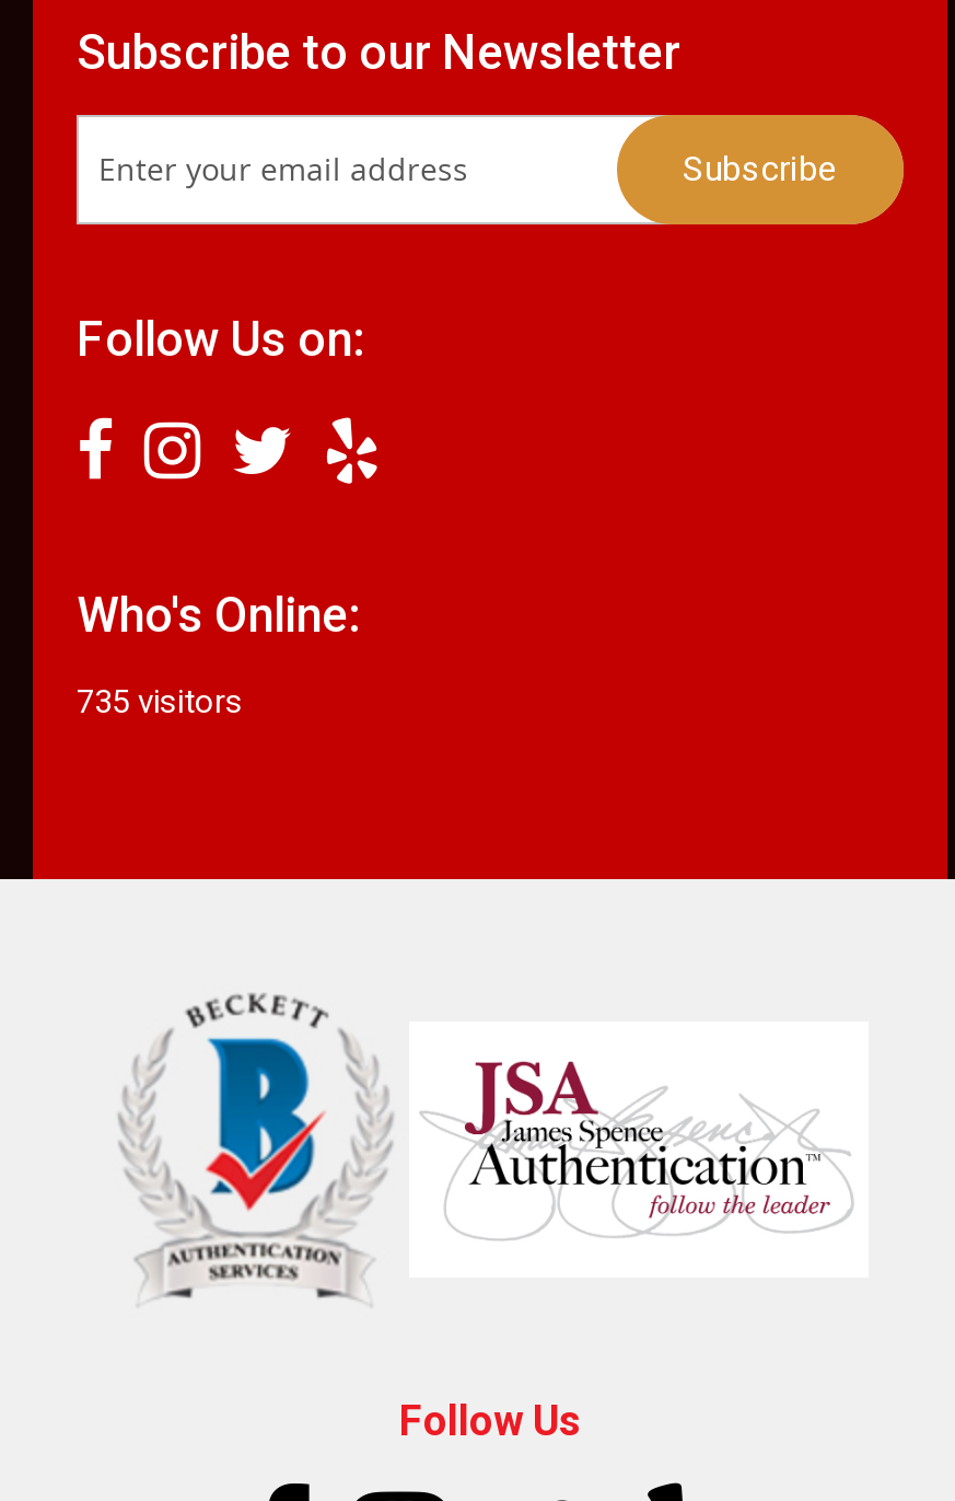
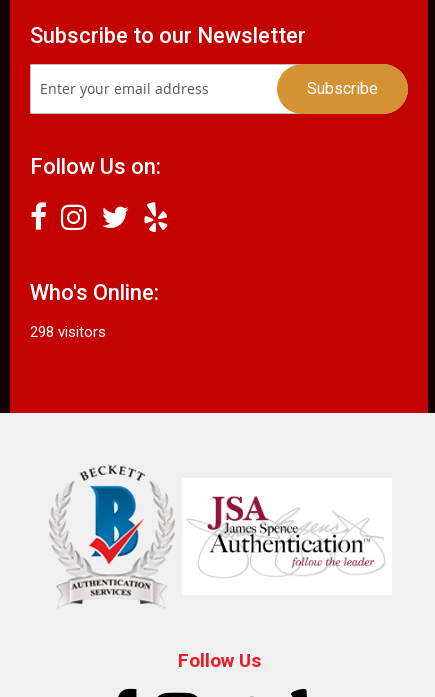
[77,682,243,721] 735 visitors -> [30,323,106,341] 298 visitors

